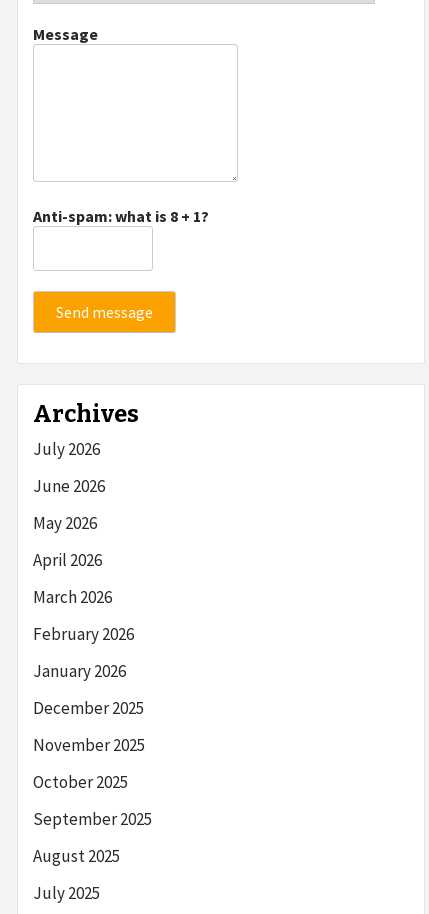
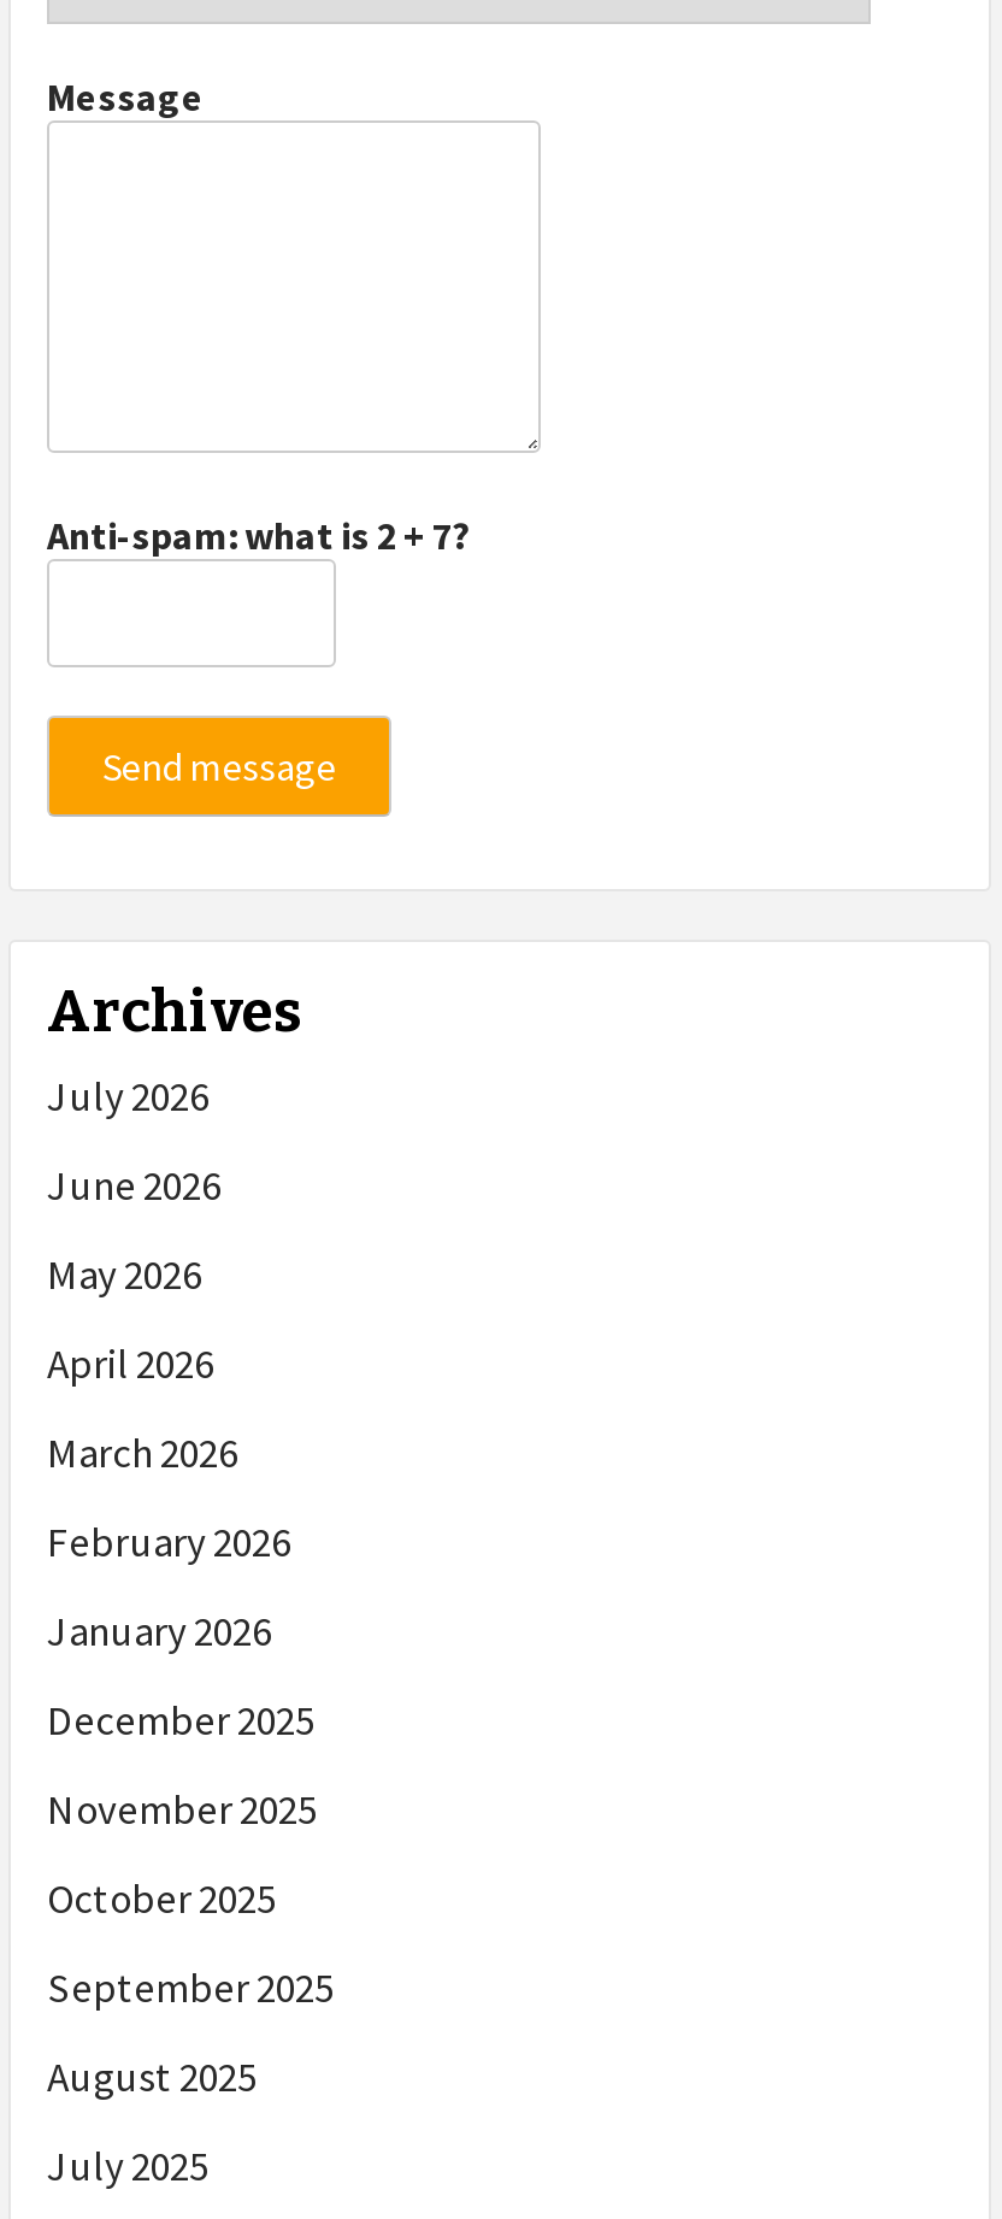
[33,206,209,226] Anti-spam: what is 8 + 1? -> [47,511,471,559] Anti-spam: what is 2 + 7?

